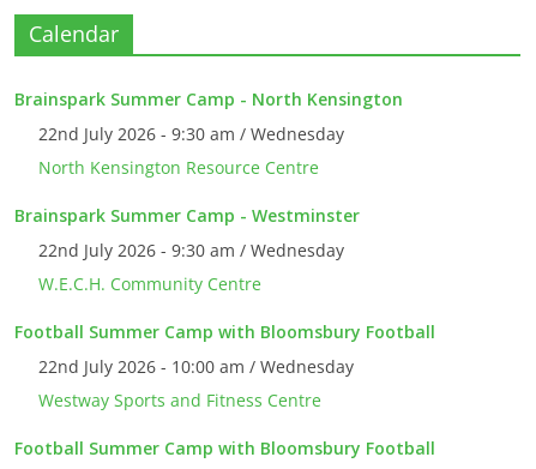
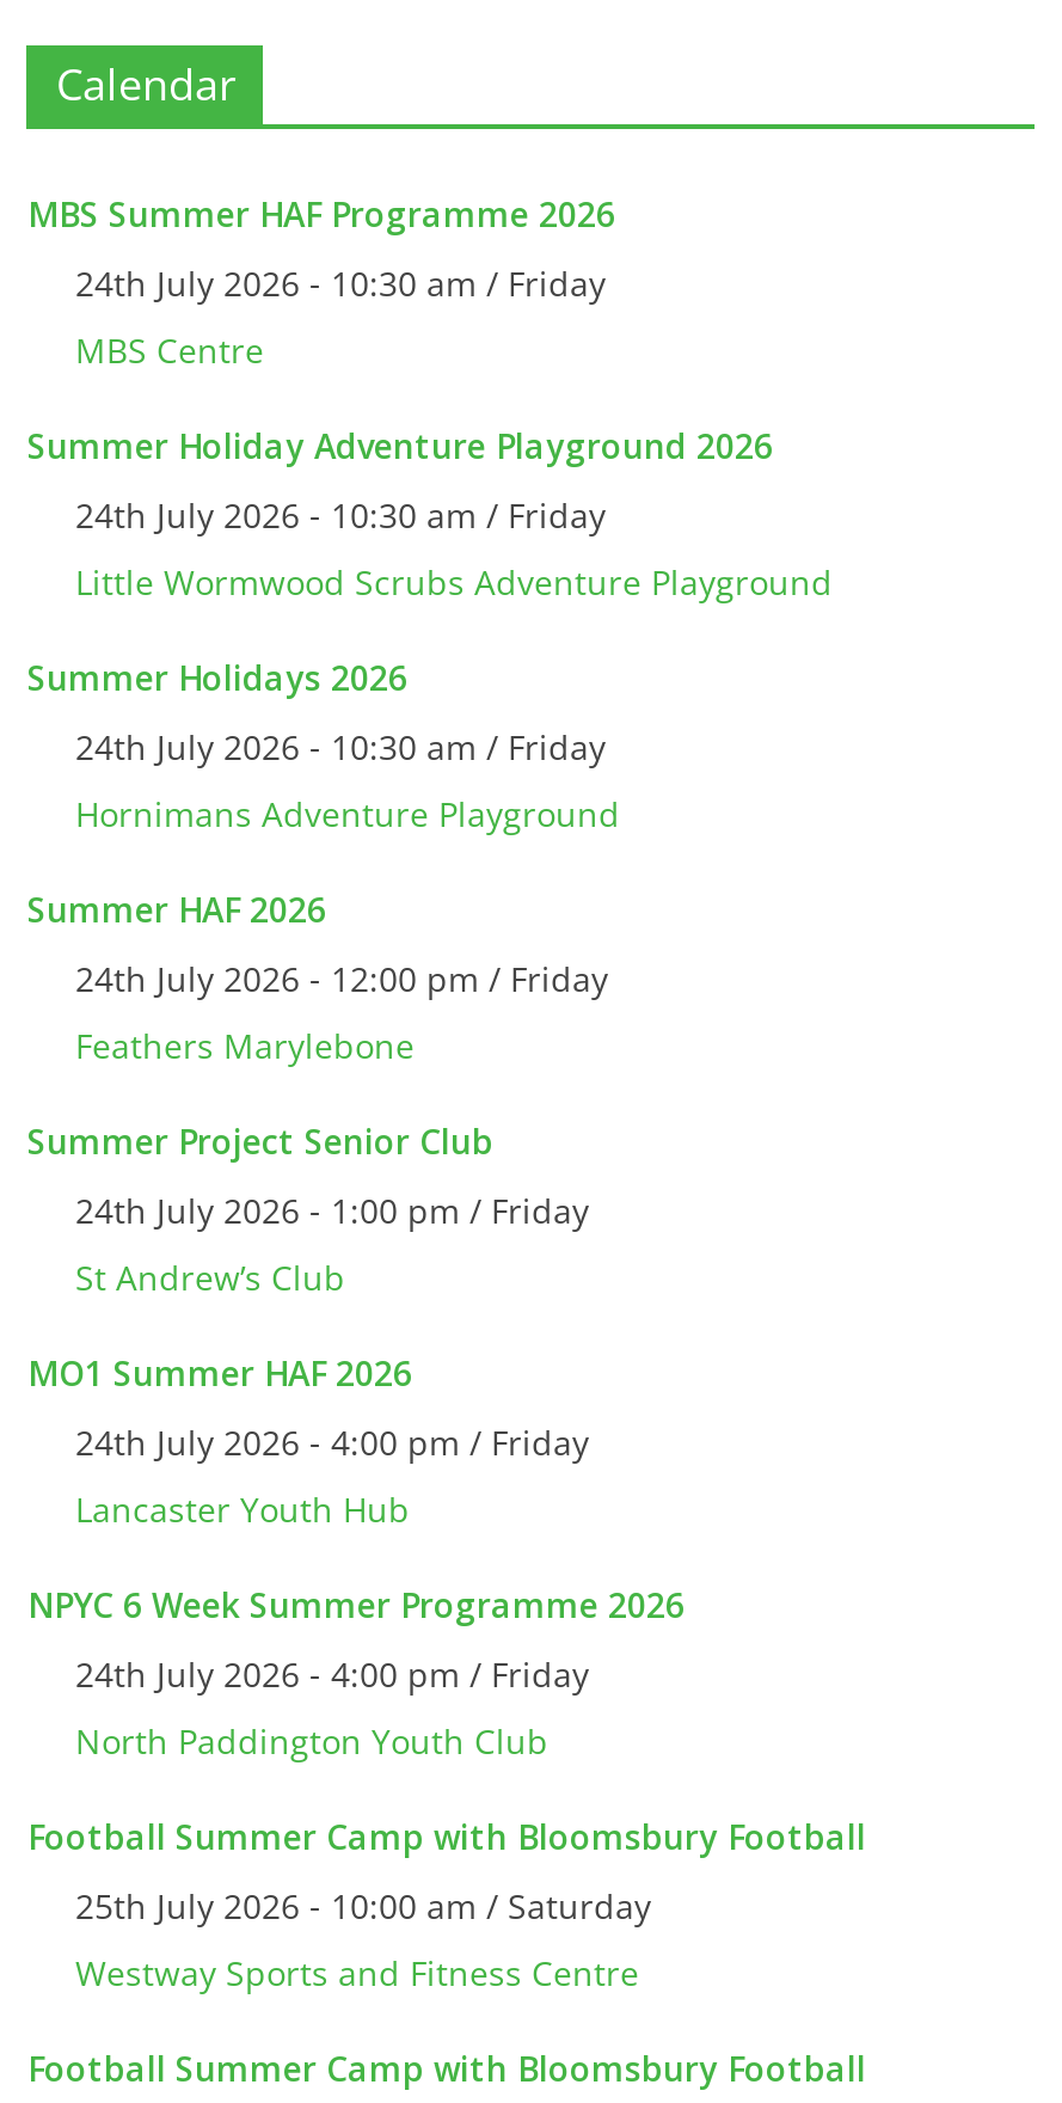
[15,88,403,296] Brainspark Summer Camp - North Kensington | 22nd July 2026 - 9:30 am / Wednesday | North Kensington Resource Centre | Brainspark Summer Camp - Westminster | 22nd July 2026 - 9:30 am / Wednesday | W.E.C.H. Community Centre -> [27,192,832,1765] MBS Summer HAF Programme 2026 | 24th July 2026 - 10:30 am / Friday | MBS Centre | Summer Holiday Adventure Playground 2026 | 24th July 2026 - 10:30 am / Friday | Little Wormwood Scrubs Adventure Playground | Summer Holidays 2026 | 24th July 2026 - 10:30 am / Friday | Hornimans Adventure Playground | Summer HAF 2026 | 24th July 2026 - 12:00 pm / Friday | Feathers Marylebone | Summer Project Senior Club | 24th July 2026 - 1:00 pm / Friday | St Andrew’s Club | MO1 Summer HAF 2026 | 24th July 2026 - 4:00 pm / Friday | Lancaster Youth Hub | NPYC 6 Week Summer Programme 2026 | 24th July 2026 - 4:00 pm / Friday | North Paddington Youth Club
[39,356,354,378] 22nd July 2026 - 10:00 am / Wednesday -> [75,1884,651,1930] 25th July 2026 - 10:00 am / Saturday

